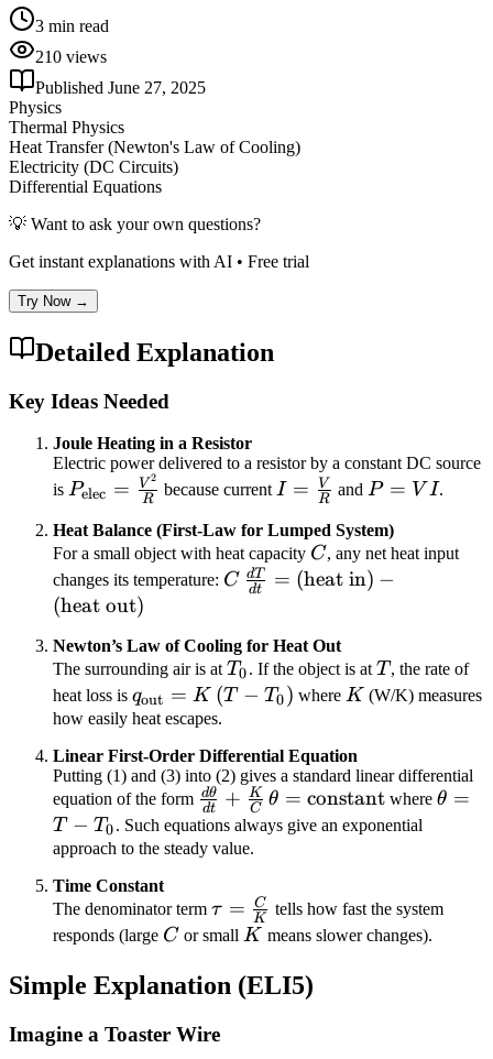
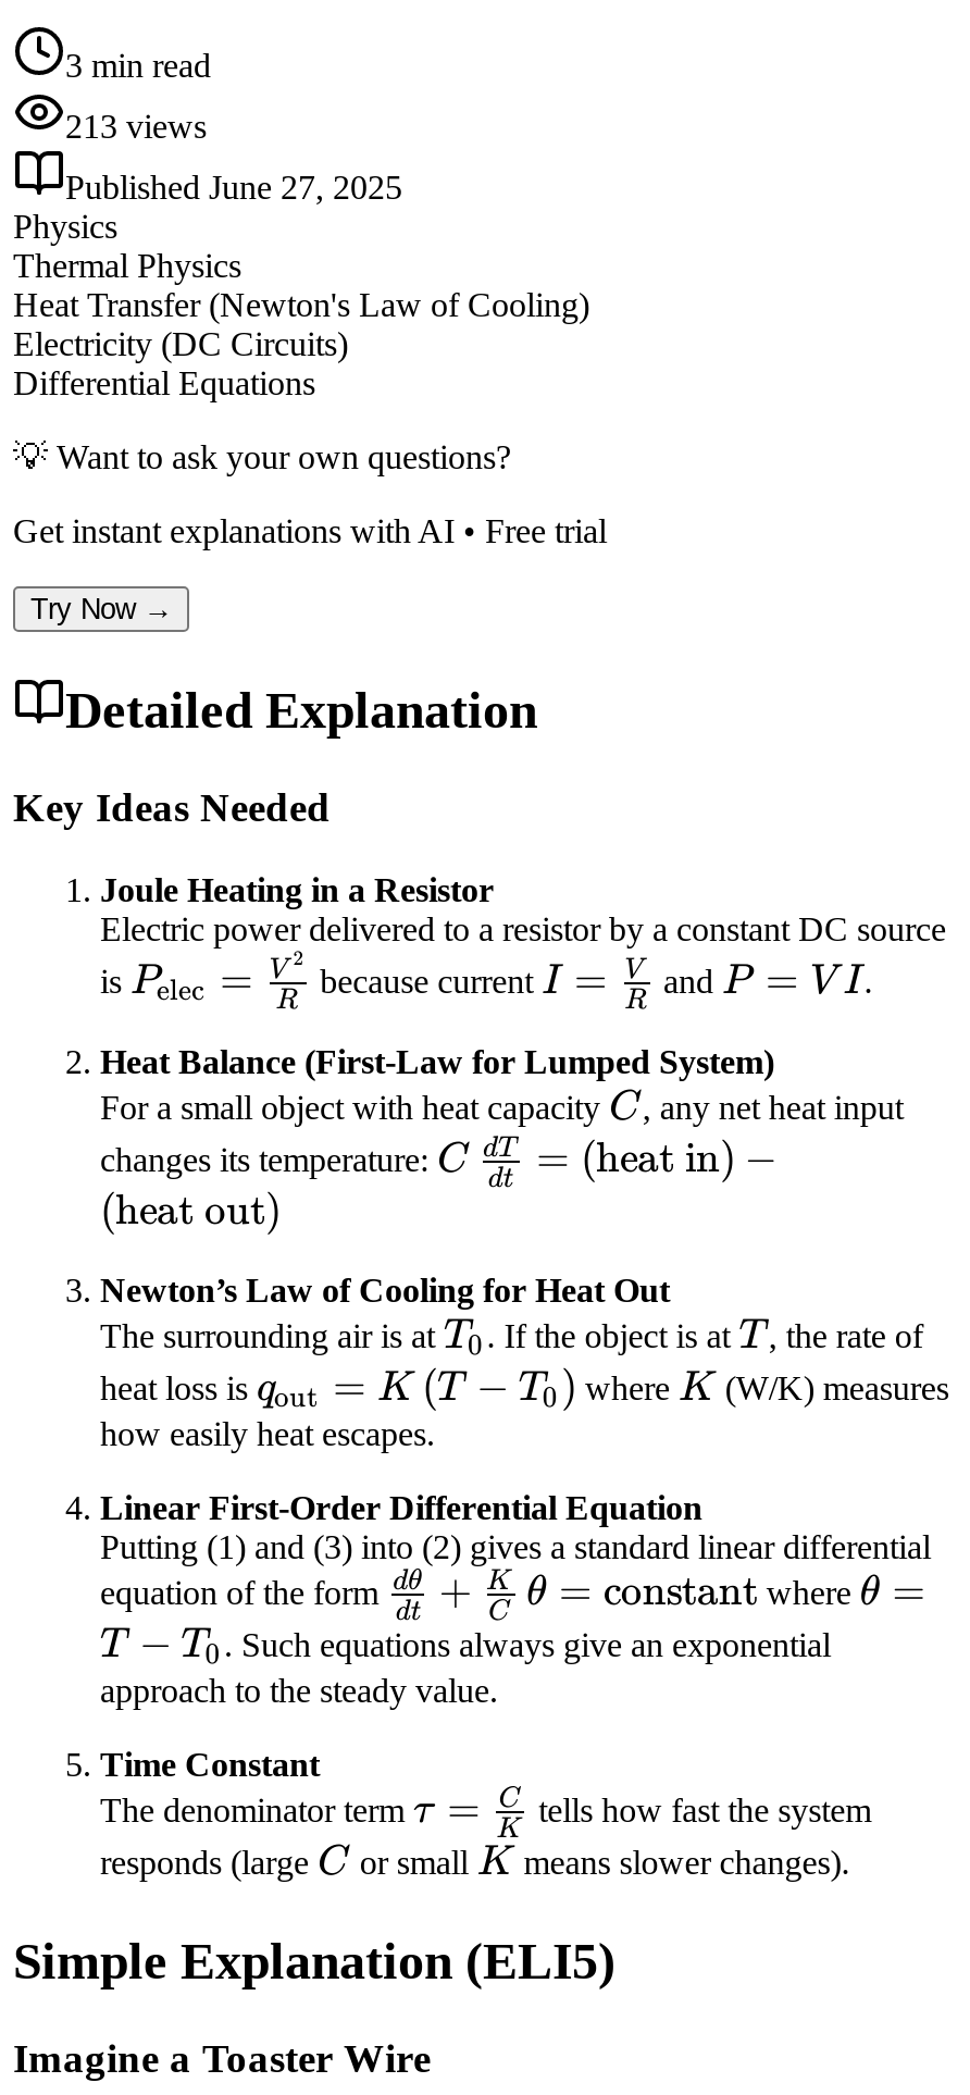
[35,47,107,66] 210 views -> [65,107,207,144] 213 views

